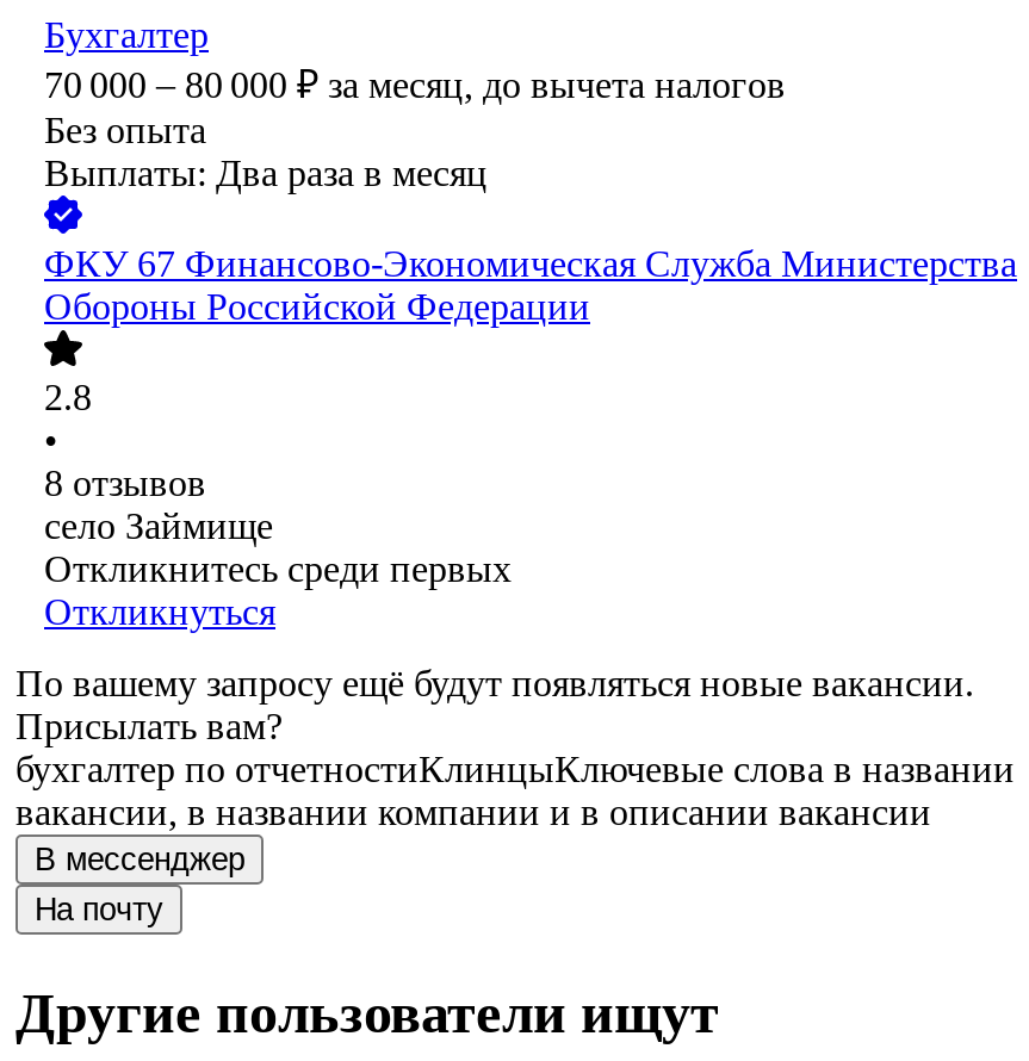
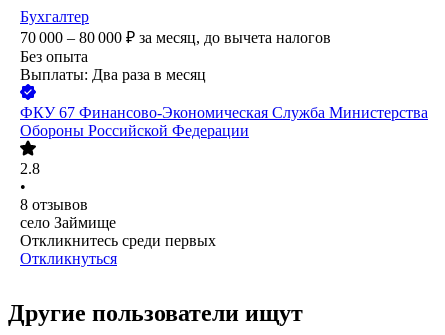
[16,664,1015,929] По вашему запросу ещё будут появляться новые вакансии. | Присылать вам? | бухгалтер по отчетностиКлинцыКлючевые слова в названии | вакансии, в названии компании и в описании вакансии | В мессенджер | На почту -> none

